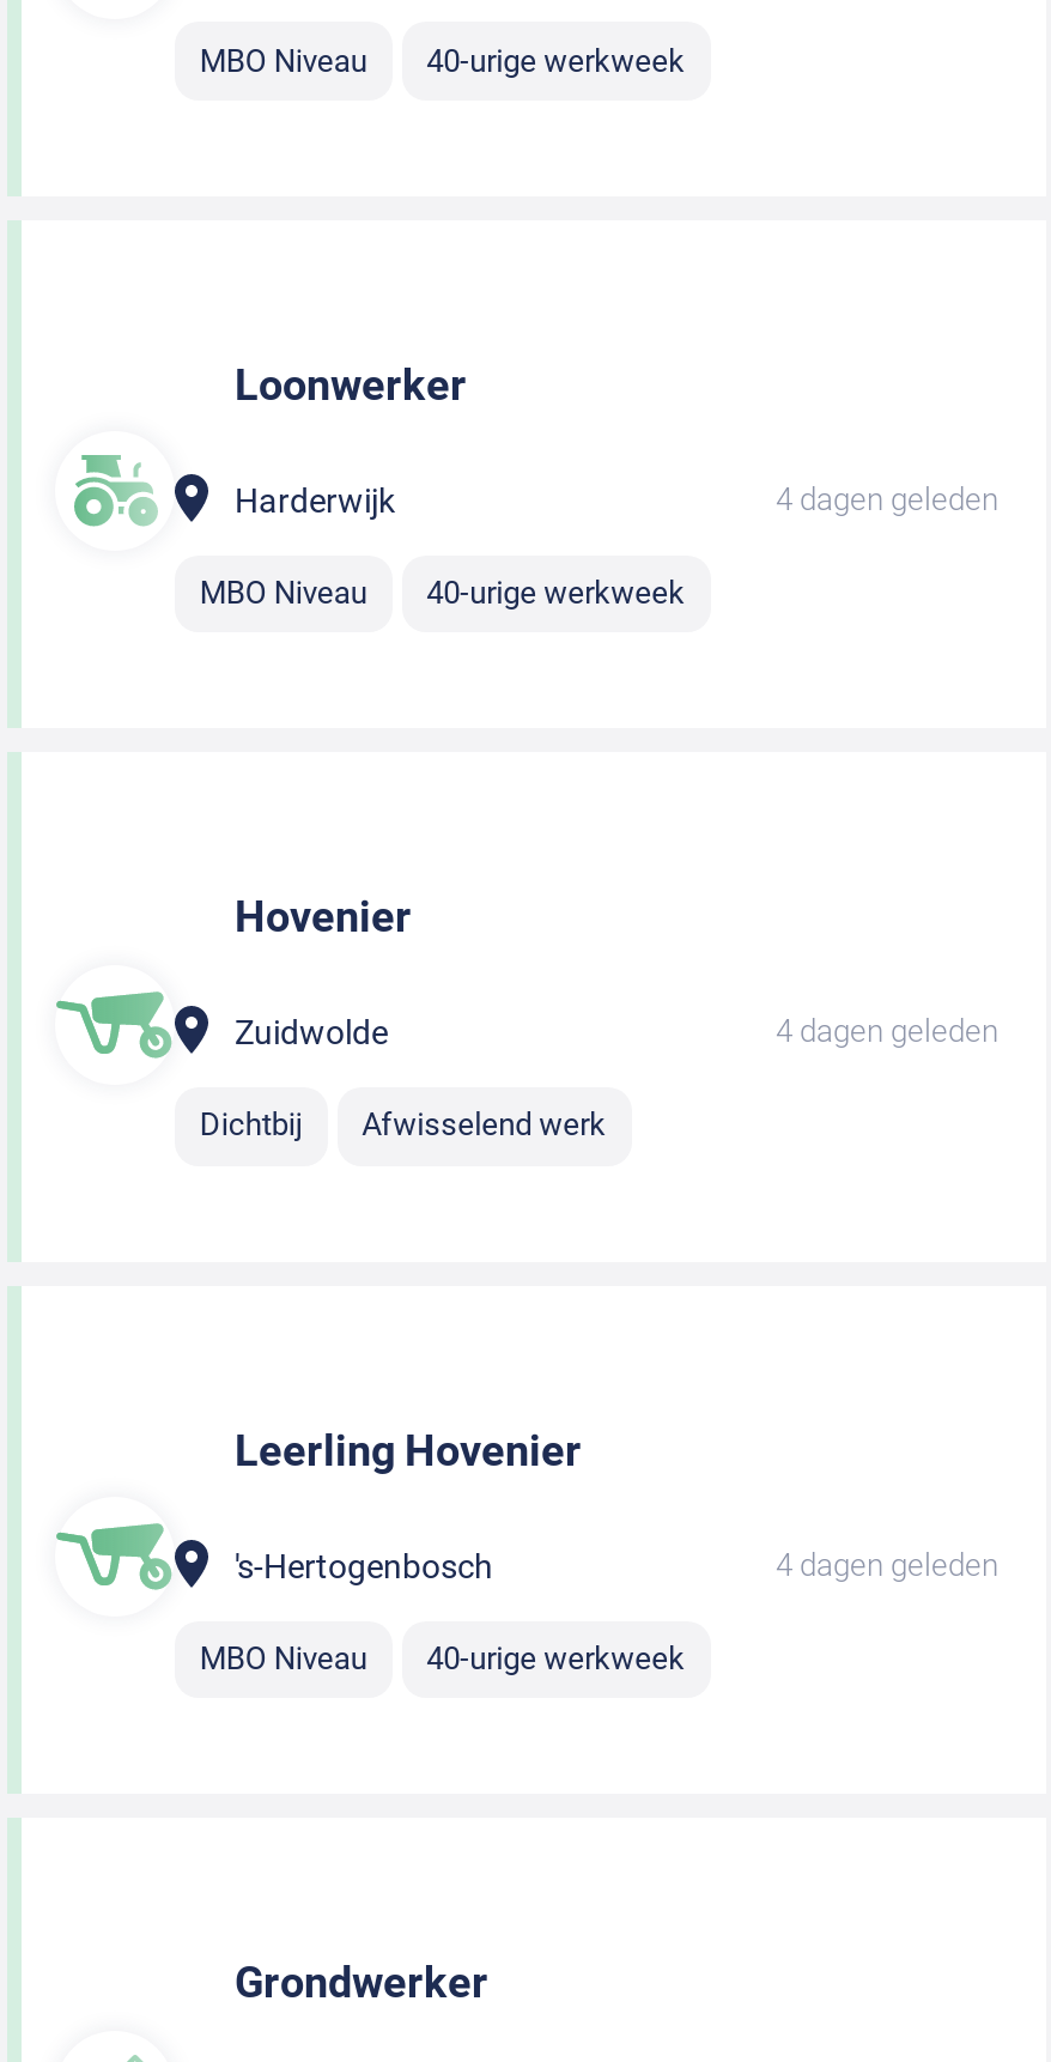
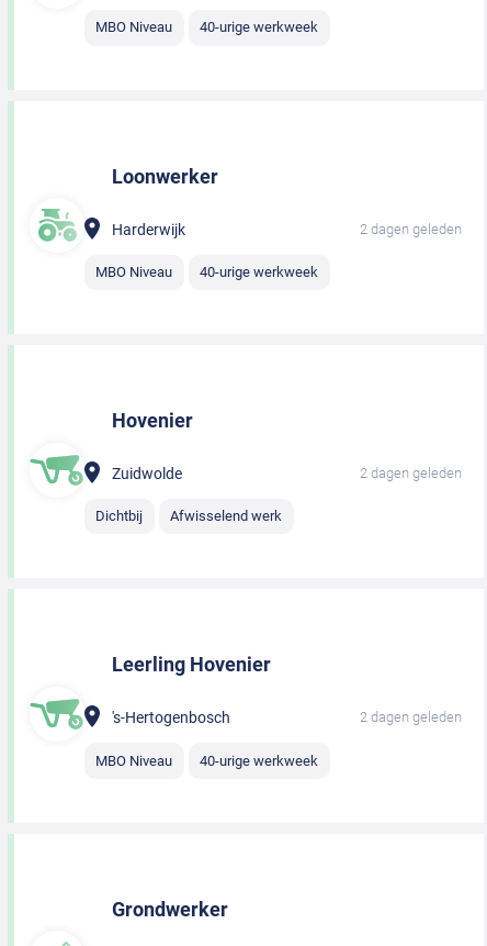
[776,480,998,516] 4 dagen geleden -> [360,220,462,237] 2 dagen geleden
[776,1013,998,1049] 4 dagen geleden -> [360,465,462,481] 2 dagen geleden
[776,1546,998,1582] 4 dagen geleden -> [360,709,462,726] 2 dagen geleden

